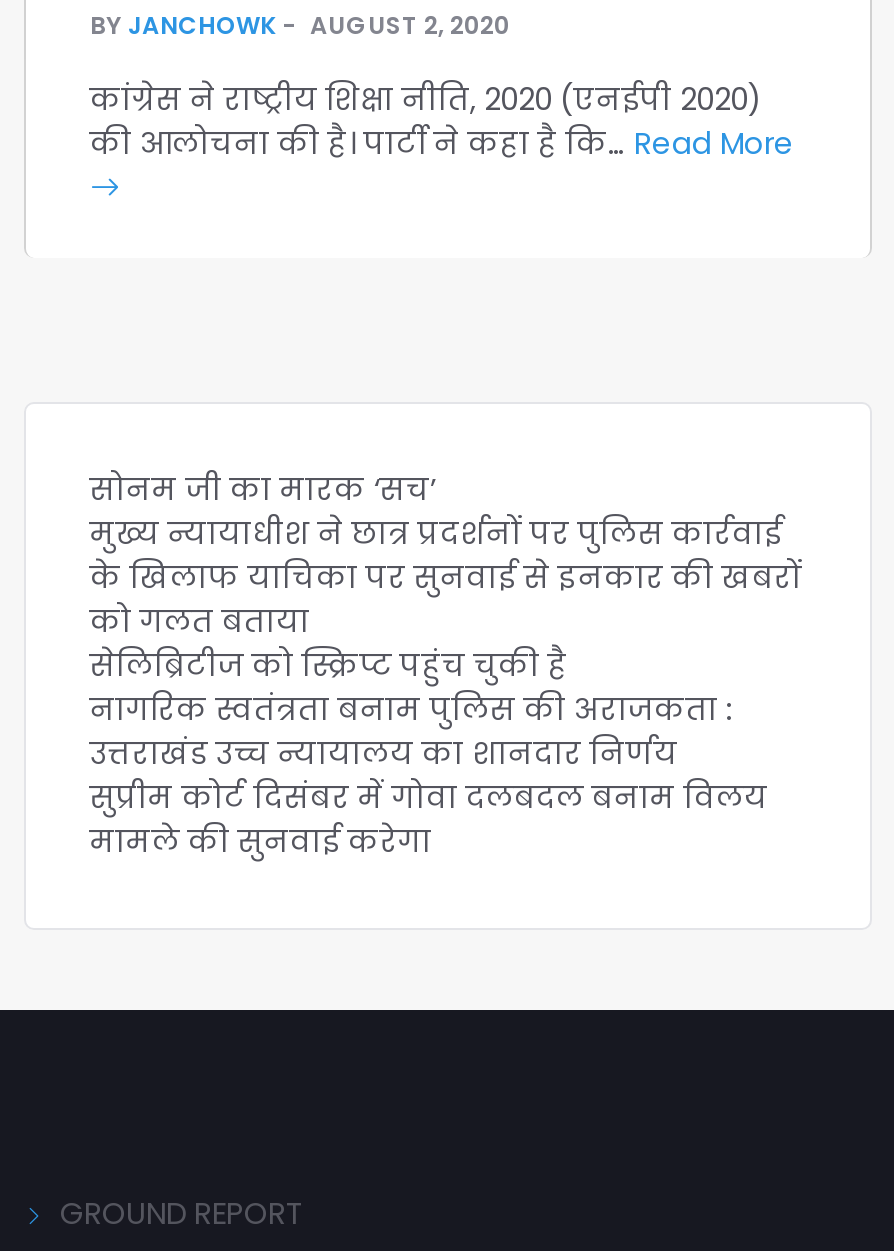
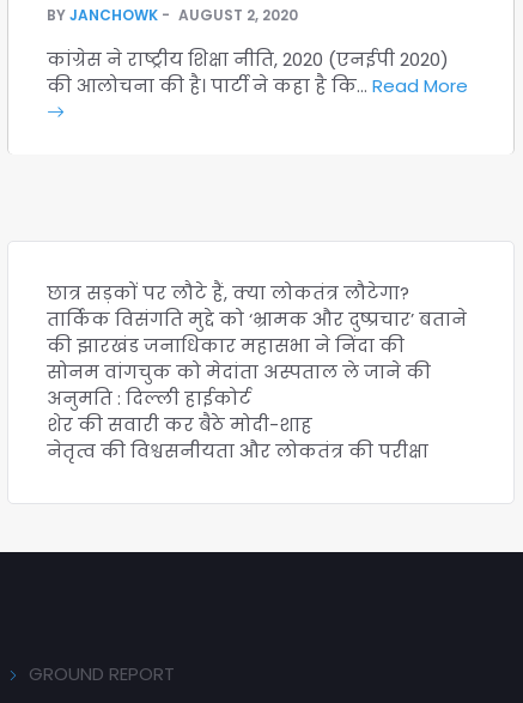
[90,468,802,862] सोनम जी का मारक ‘सच’ | मुख्य न्यायाधीश ने छात्र प्रदर्शनों पर पुलिस कार्रवाई | के खिलाफ याचिका पर सुनवाई से इनकार की खबरों | को गलत बताया | सेलिब्रिटीज को स्क्रिप्ट पहुंच चुकी है | नागरिक स्वतंत्रता बनाम पुलिस की अराजकता : | उत्तराखंड उच्च न्यायालय का शानदार निर्णय | सुप्रीम कोर्ट दिसंबर में गोवा दलबदल बनाम विलय | मामले की सुनवाई करेगा -> [47,280,467,463] छात्र सड़कों पर लौटे हैं, क्या लोकतंत्र लौटेगा? | तार्किक विसंगति मुद्दे को ‘भ्रामक और दुष्प्रचार’ बताने | की झारखंड जनाधिकार महासभा ने निंदा की | सोनम वांगचुक को मेदांता अस्पताल ले जाने की | अनुमति : दिल्ली हाईकोर्ट | शेर की सवारी कर बैठे मोदी-शाह | नेतृत्व की विश्वसनीयता और लोकतंत्र की परीक्षा

